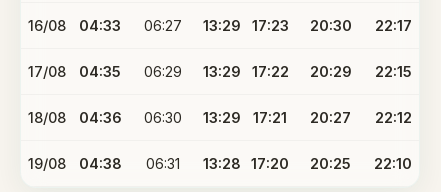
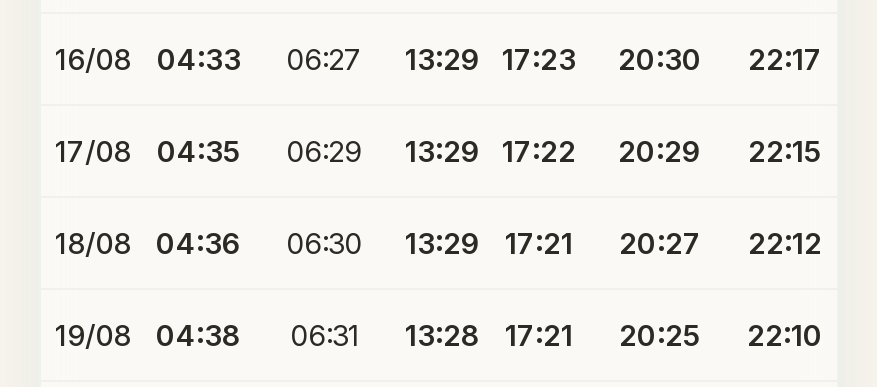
[203,155,289,172] 13:28 17:20 -> [405,318,573,352] 13:28 | 17:21

